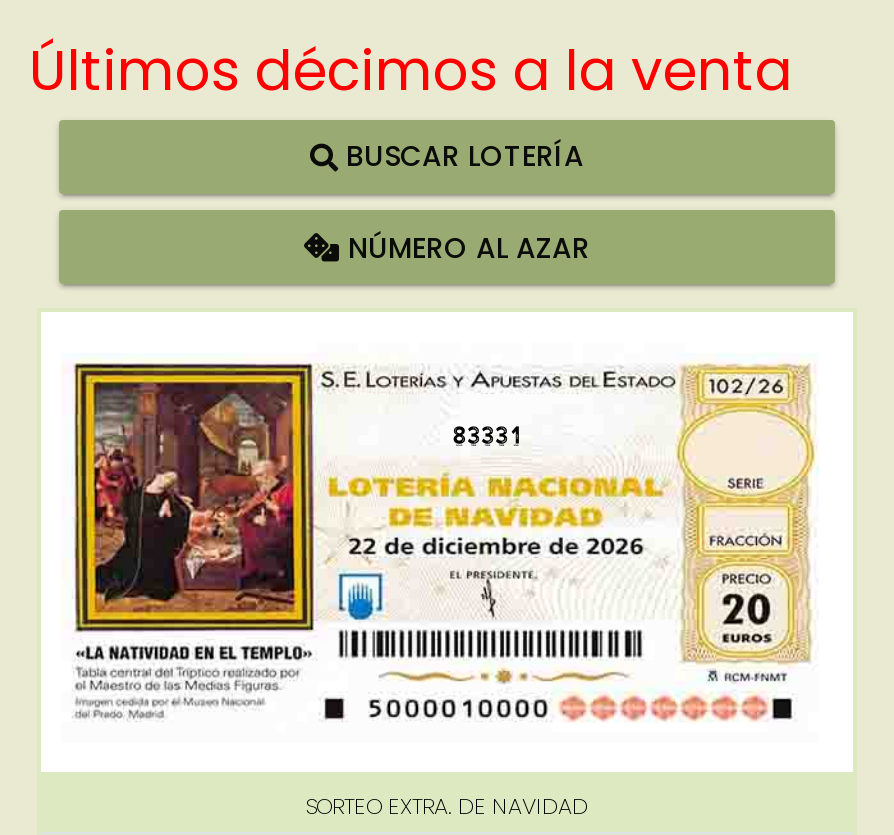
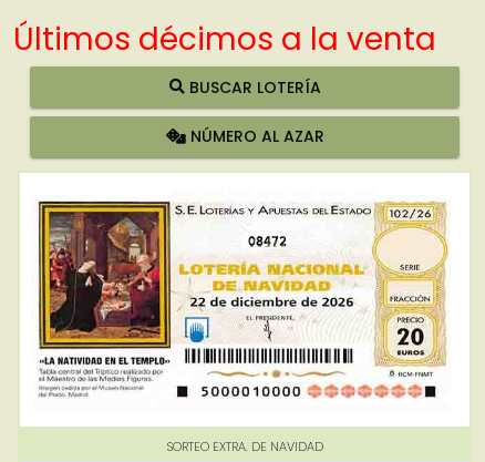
[453,421,523,453] 83331 -> [248,232,287,250] 08472

